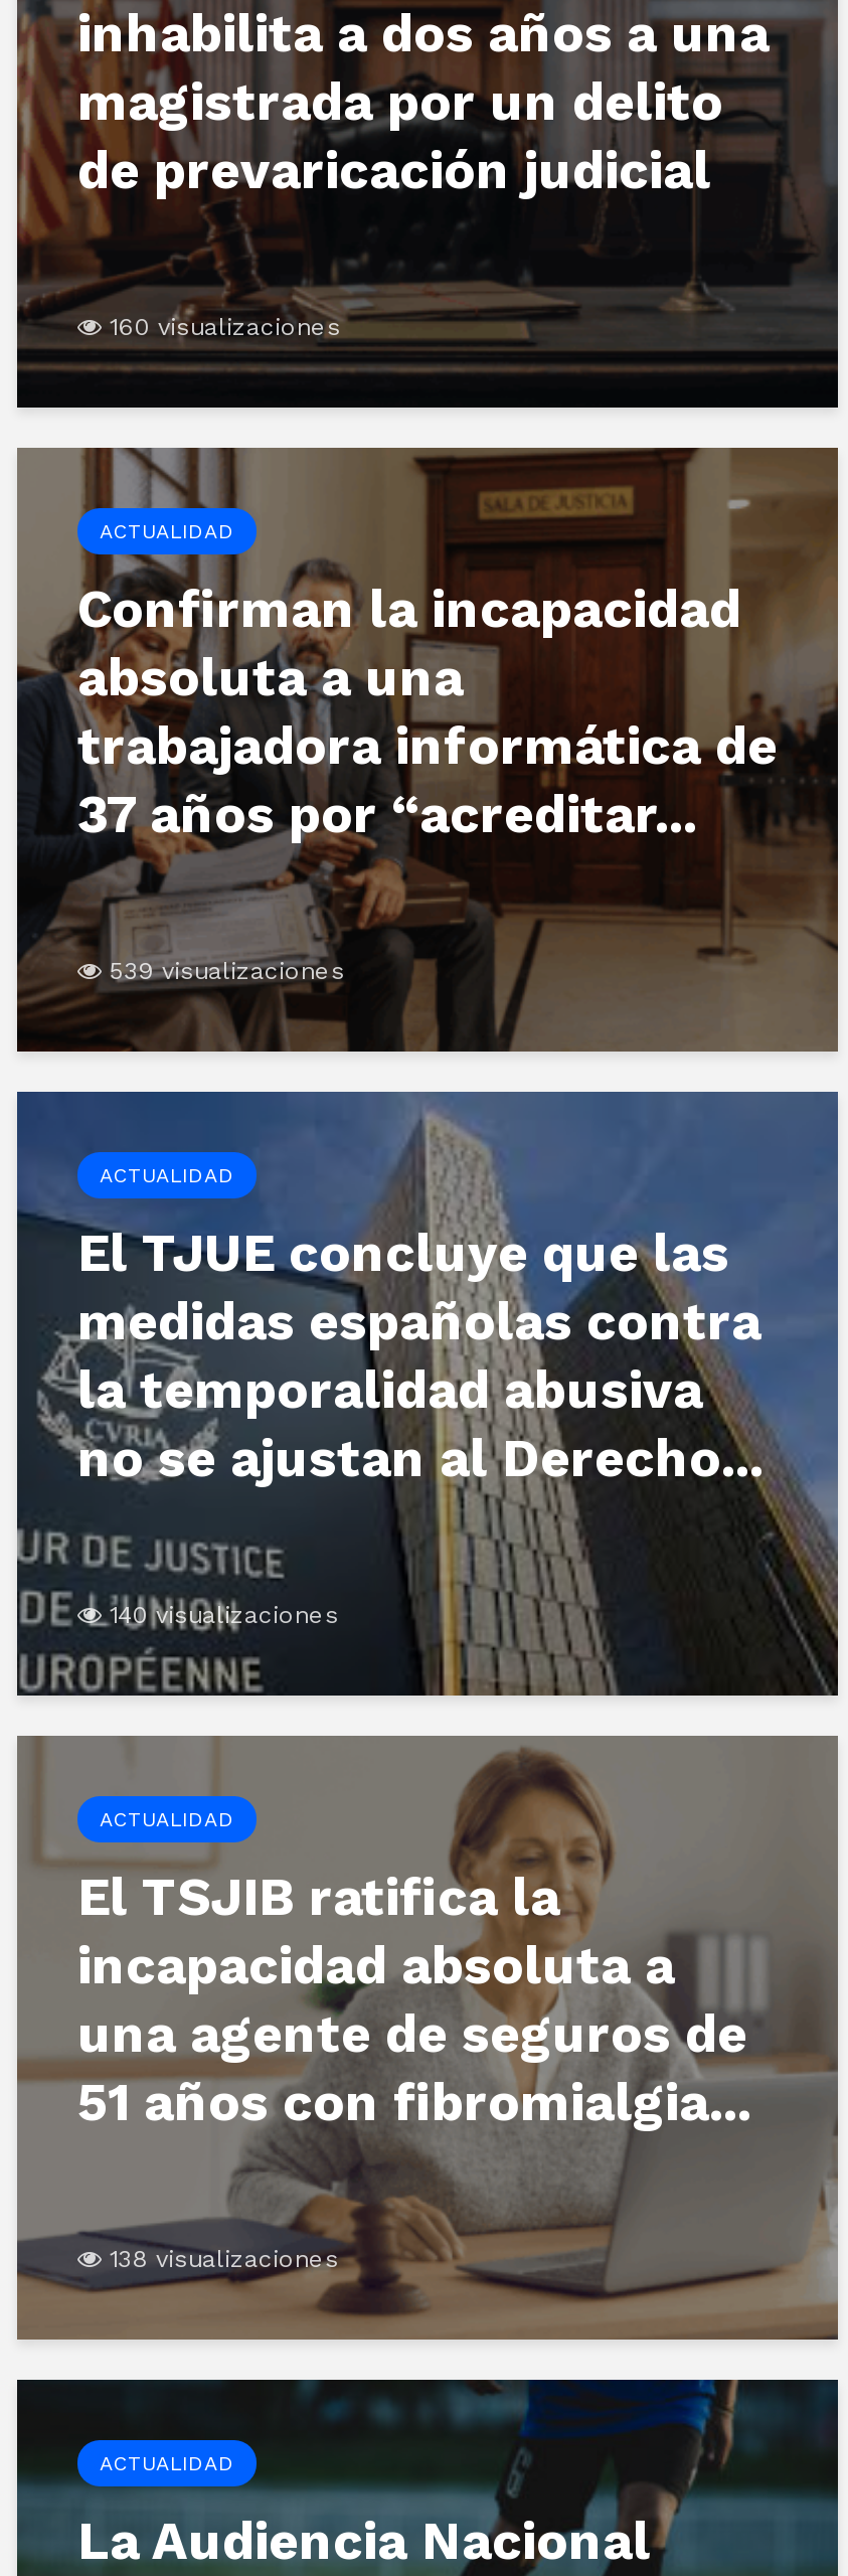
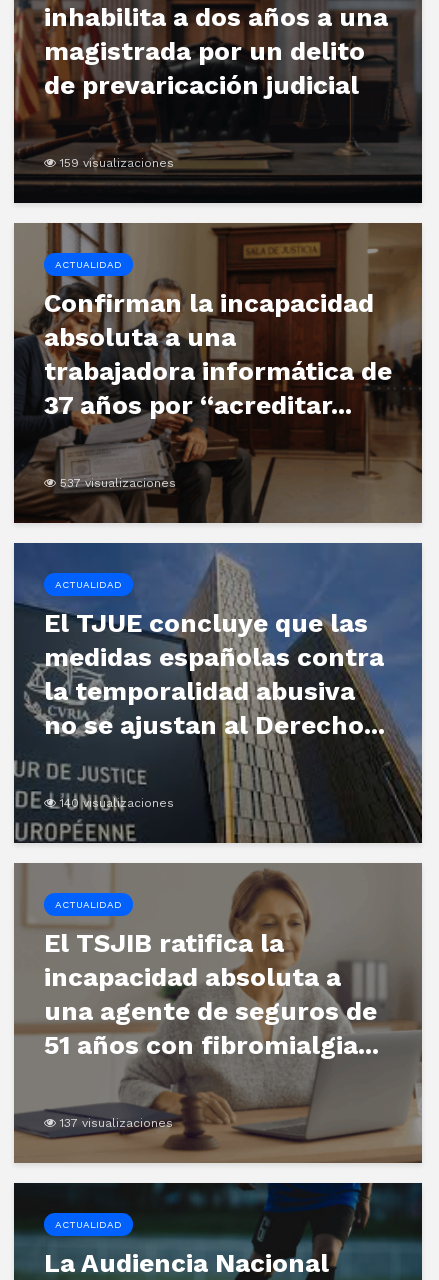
[110,313,341,342] 160 visualizaciones -> [60,156,174,170] 159 visualizaciones
[110,957,345,986] 539 visualizaciones -> [60,476,176,490] 537 visualizaciones
[110,2245,339,2274] 138 visualizaciones -> [60,1116,173,1130] 137 visualizaciones

